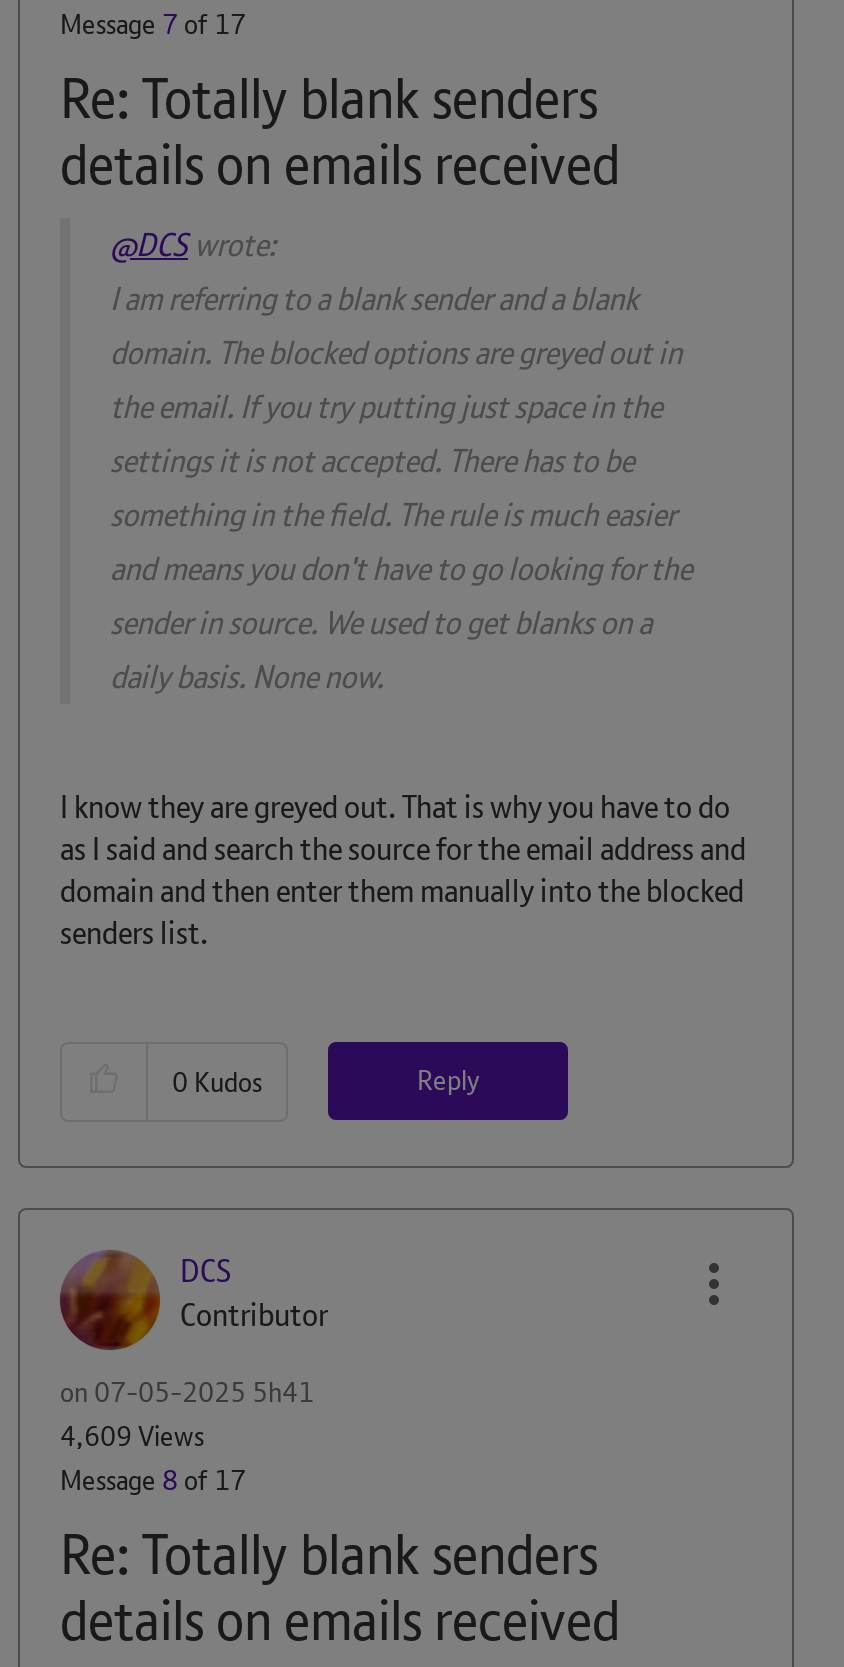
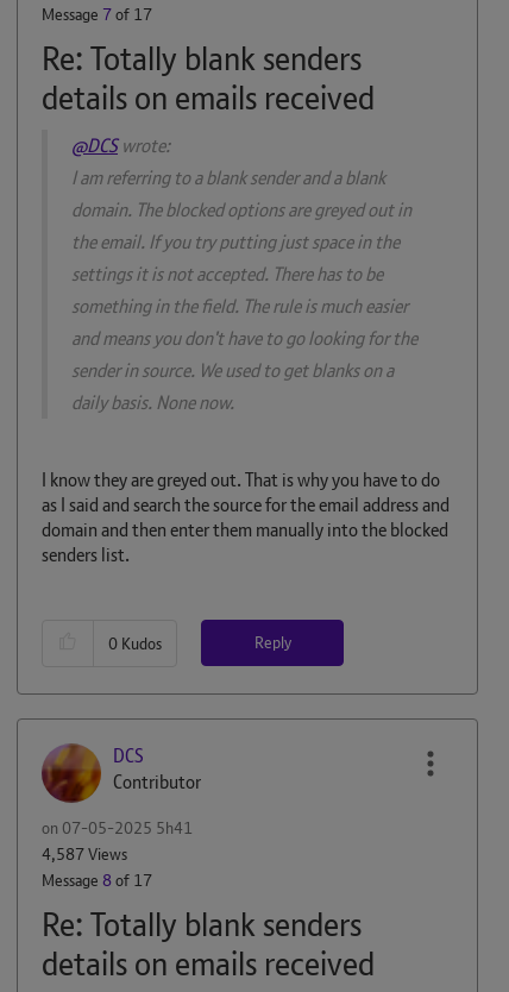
[60,1417,204,1453] 4,609 Views -> [42,843,127,864] 4,587 Views

